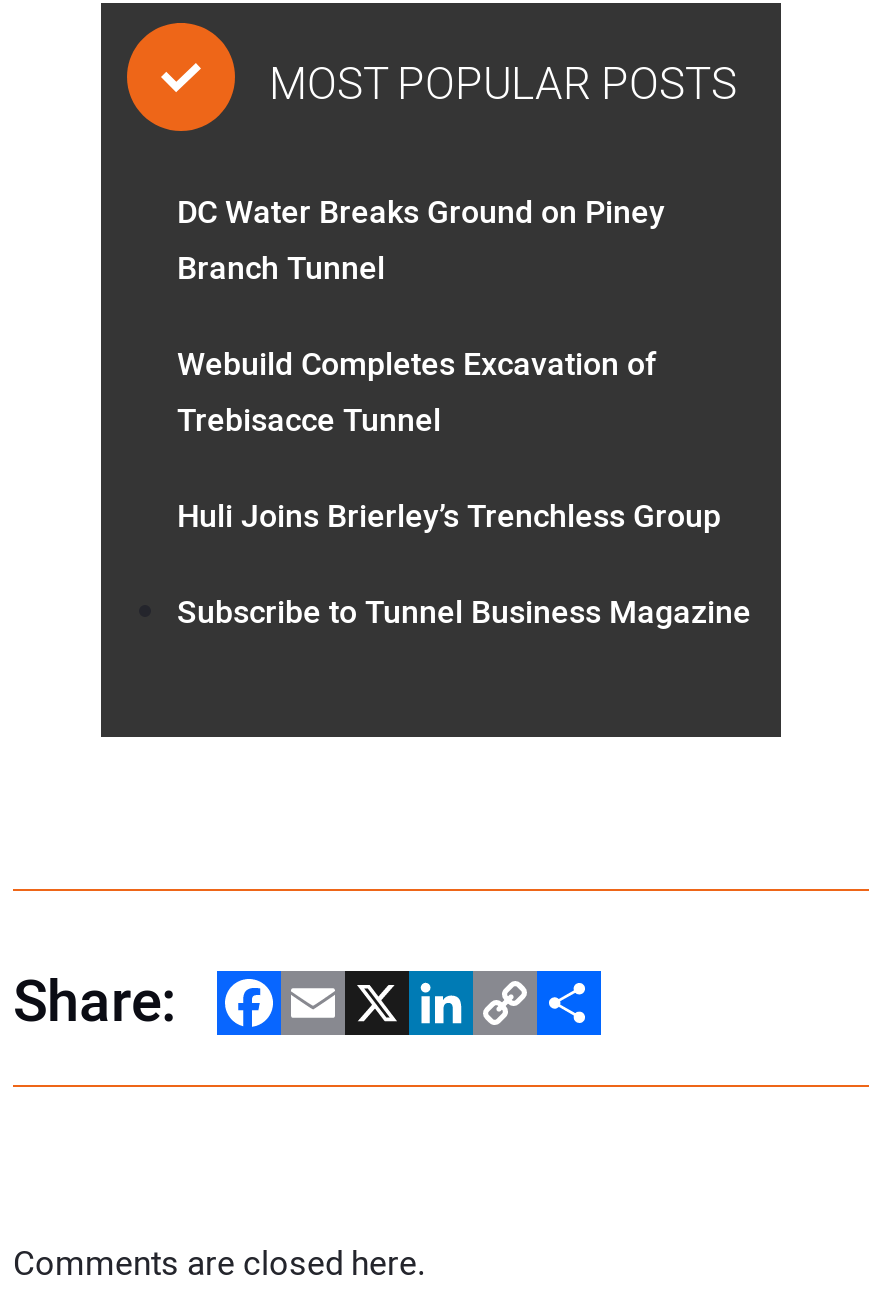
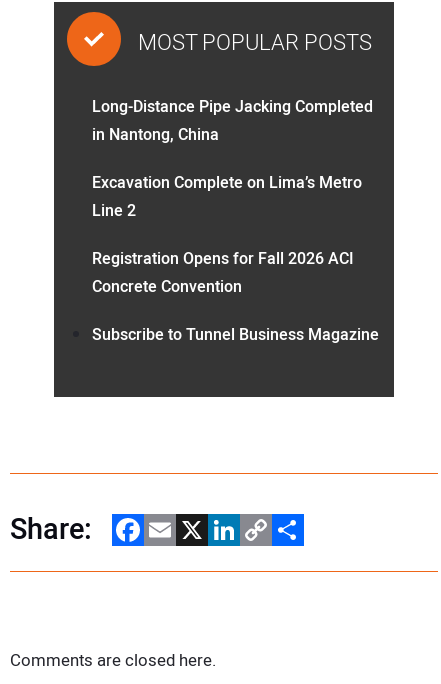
[177,189,665,293] DC Water Breaks Ground on Piney | Branch Tunnel -> [92,95,373,147] Long-Distance Pipe Jacking Completed | in Nantong, China
[177,341,657,445] Webuild Completes Excavation of | Trebisacce Tunnel -> [92,171,362,223] Excavation Complete on Lima’s Metro | Line 2
[177,493,721,541] Huli Joins Brierley’s Trenchless Group -> [92,247,354,299] Registration Opens for Fall 2026 ACI | Concrete Convention

